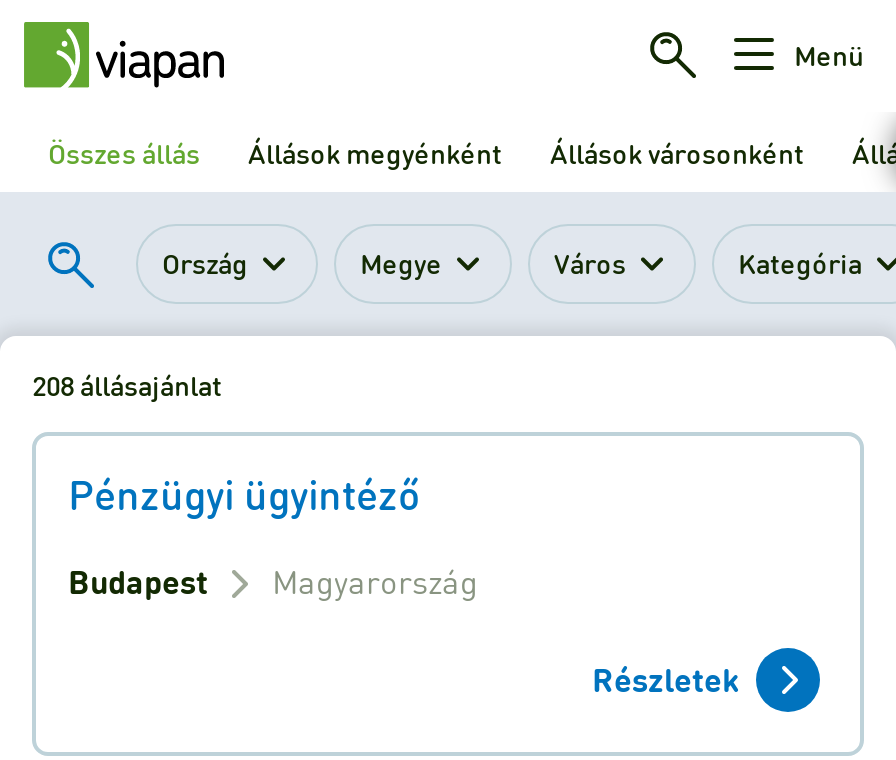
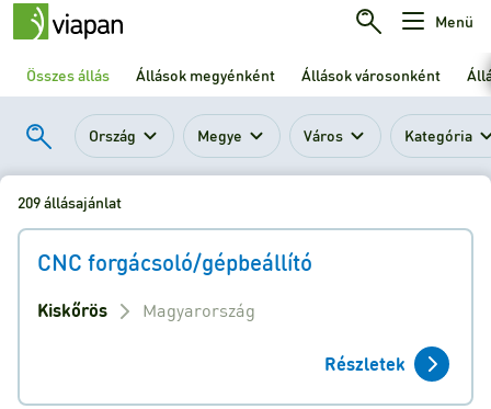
[32,366,222,402] 208 állásajánlat -> [18,192,122,211] 209 állásajánlat
[68,468,420,520] Pénzügyi ügyintéző -> [37,248,312,276] CNC forgácsoló/gépbeállító
[68,560,208,602] Budapest -> [37,298,107,321] Kiskőrös

